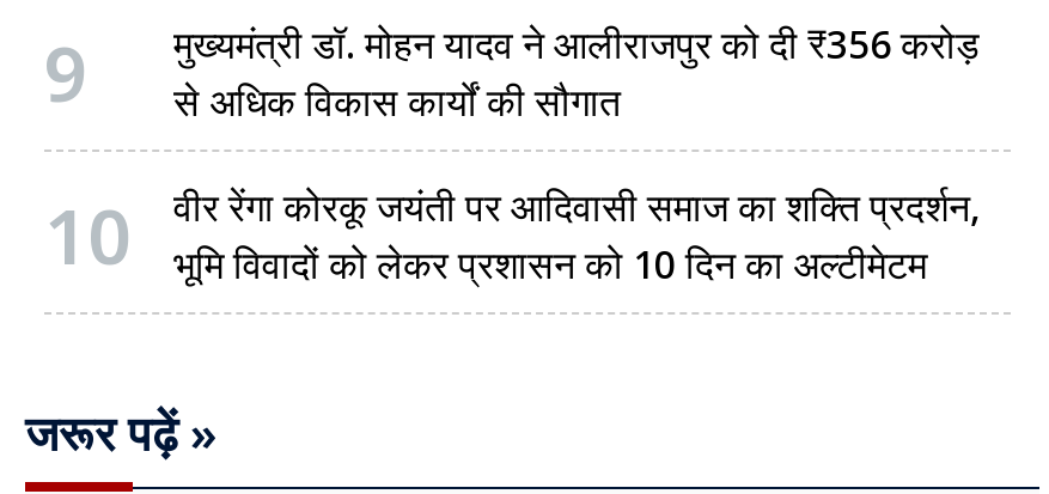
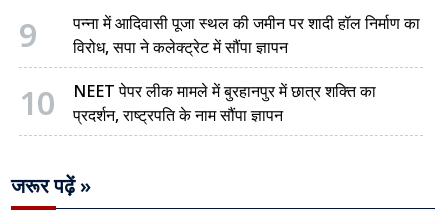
[173,17,980,131] मुख्यमंत्री डॉ. मोहन यादव ने आलीराजपुर को दी ₹356 करोड़ | से अधिक विकास कार्यों की सौगात -> [73,11,420,59] पन्ना में आदिवासी पूजा स्थल की जमीन पर शादी हॉल निर्माण का | विरोध, सपा ने कलेक्ट्रेट में सौंपा ज्ञापन
[173,179,980,294] वीर रेंगा कोरकू जयंती पर आदिवासी समाज का शक्ति प्रदर्शन, | भूमि विवादों को लेकर प्रशासन को 10 दिन का अल्टीमेटम -> [73,79,376,127] NEET पेपर लीक मामले में बुरहानपुर में छात्र शक्ति का | प्रदर्शन, राष्ट्रपति के नाम सौंपा ज्ञापन

